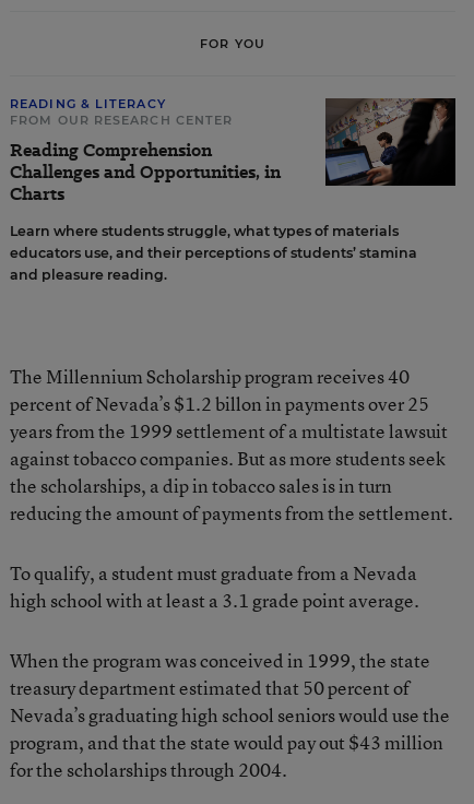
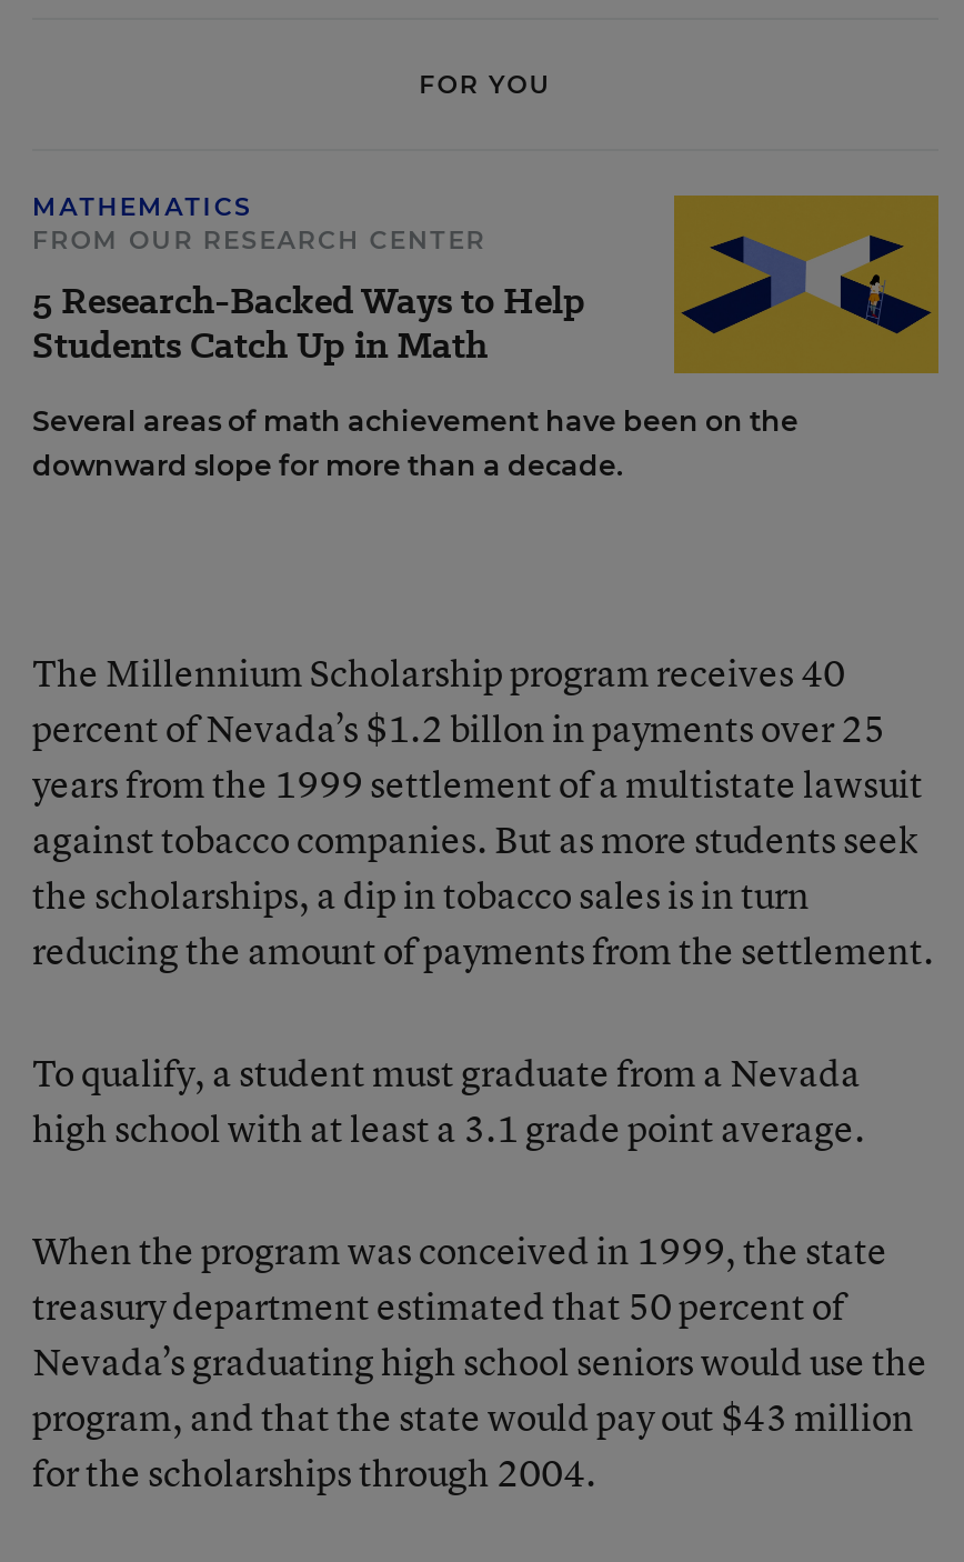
[10,96,166,111] READING & LITERACY -> [32,191,252,222] MATHEMATICS
[10,97,457,283] [image] | Learn where students struggle, what types of materials | educators use, and their perceptions of students’ stamina | and pleasure reading. -> [32,193,941,482] [image] | Several areas of math achievement have been on the | downward slope for more than a decade.
[10,138,281,206] Reading Comprehension | Challenges and Opportunities, in | Charts -> [32,276,585,371] 5 Research-Backed Ways to Help | Students Catch Up in Math

